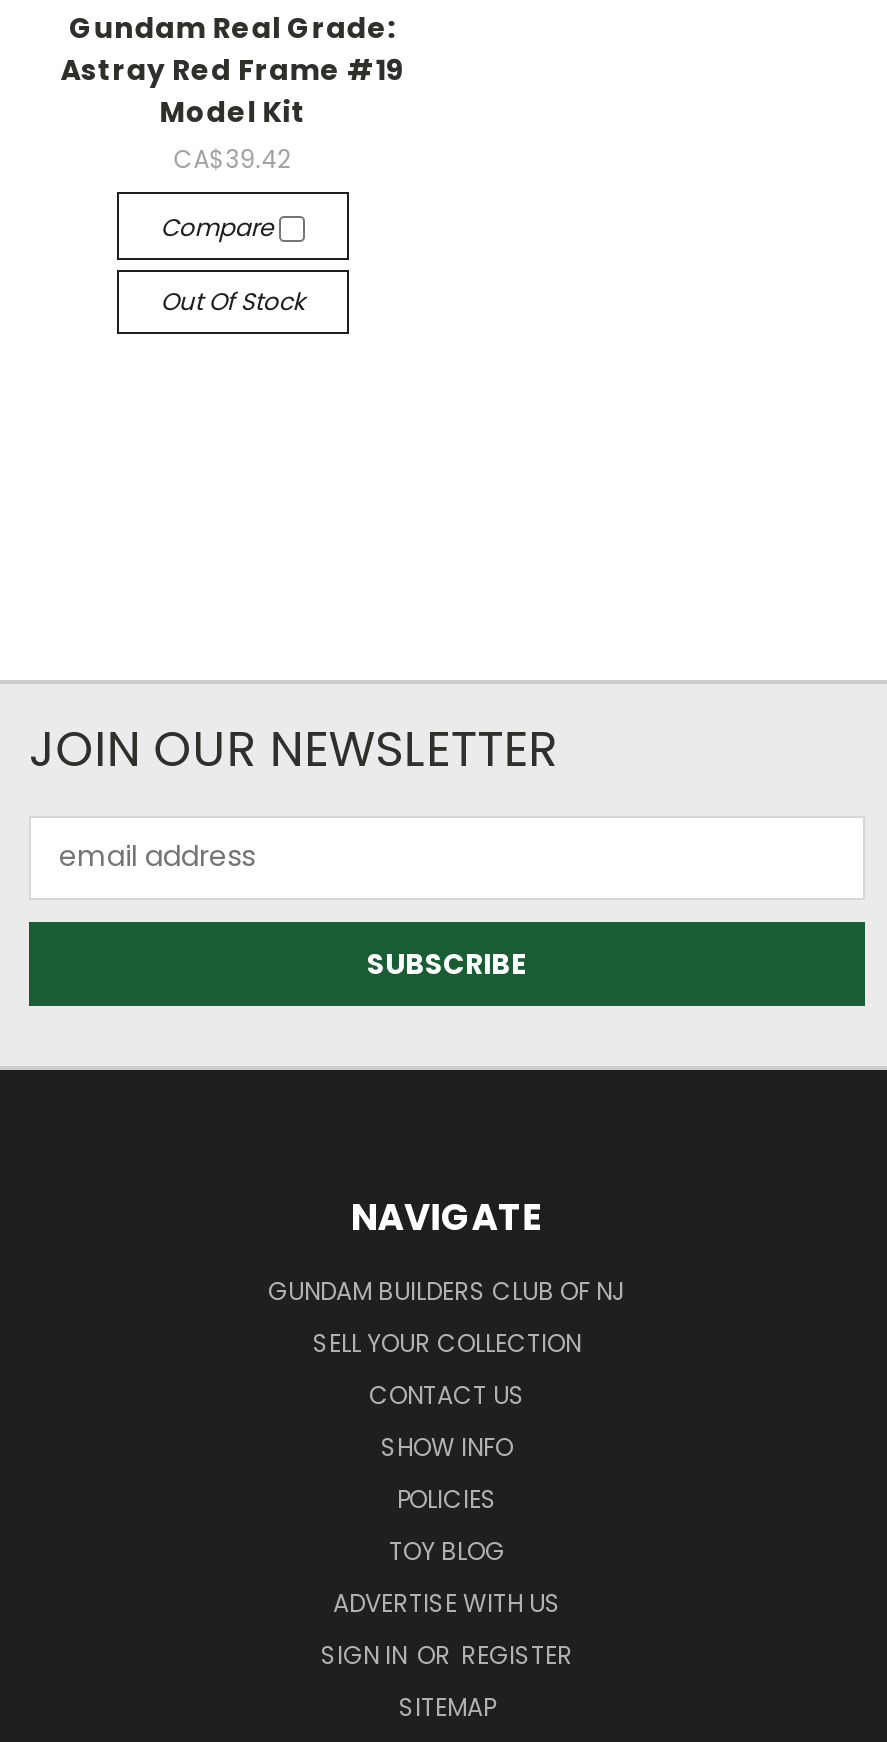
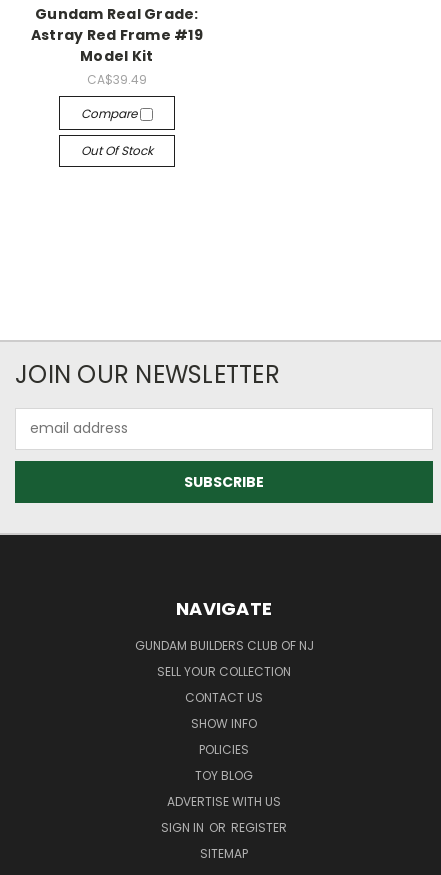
[173,142,291,176] CA$39.42 -> [87,71,147,88] CA$39.49

